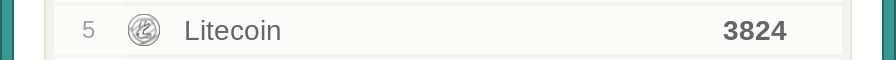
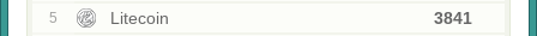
[723,14,787,46] 3824 -> [433,8,472,28] 3841

